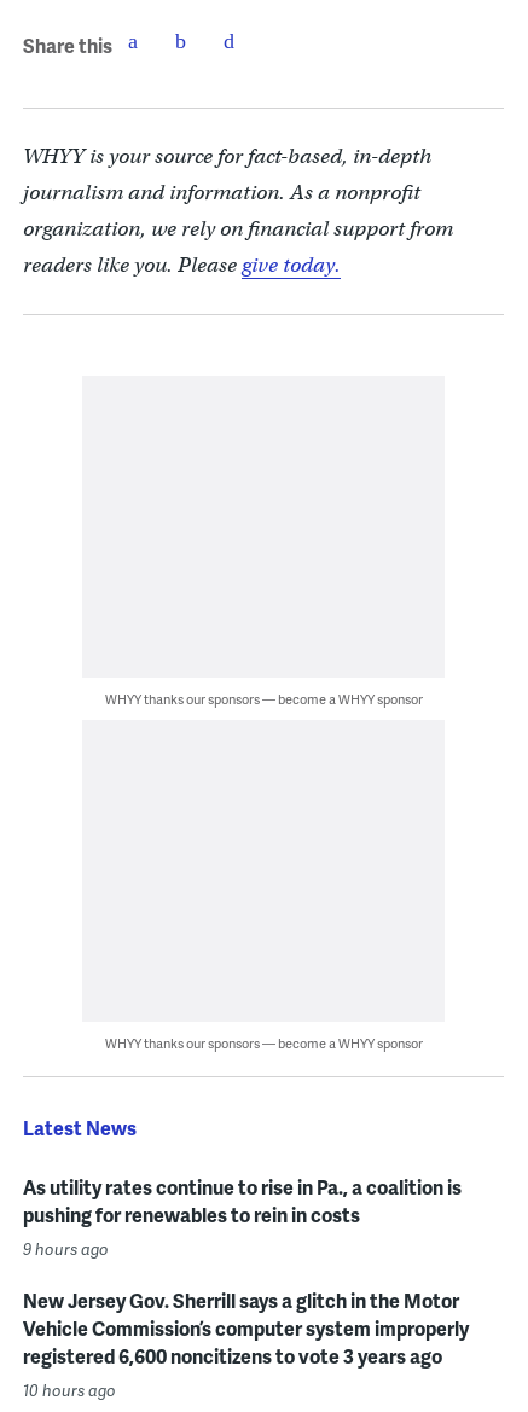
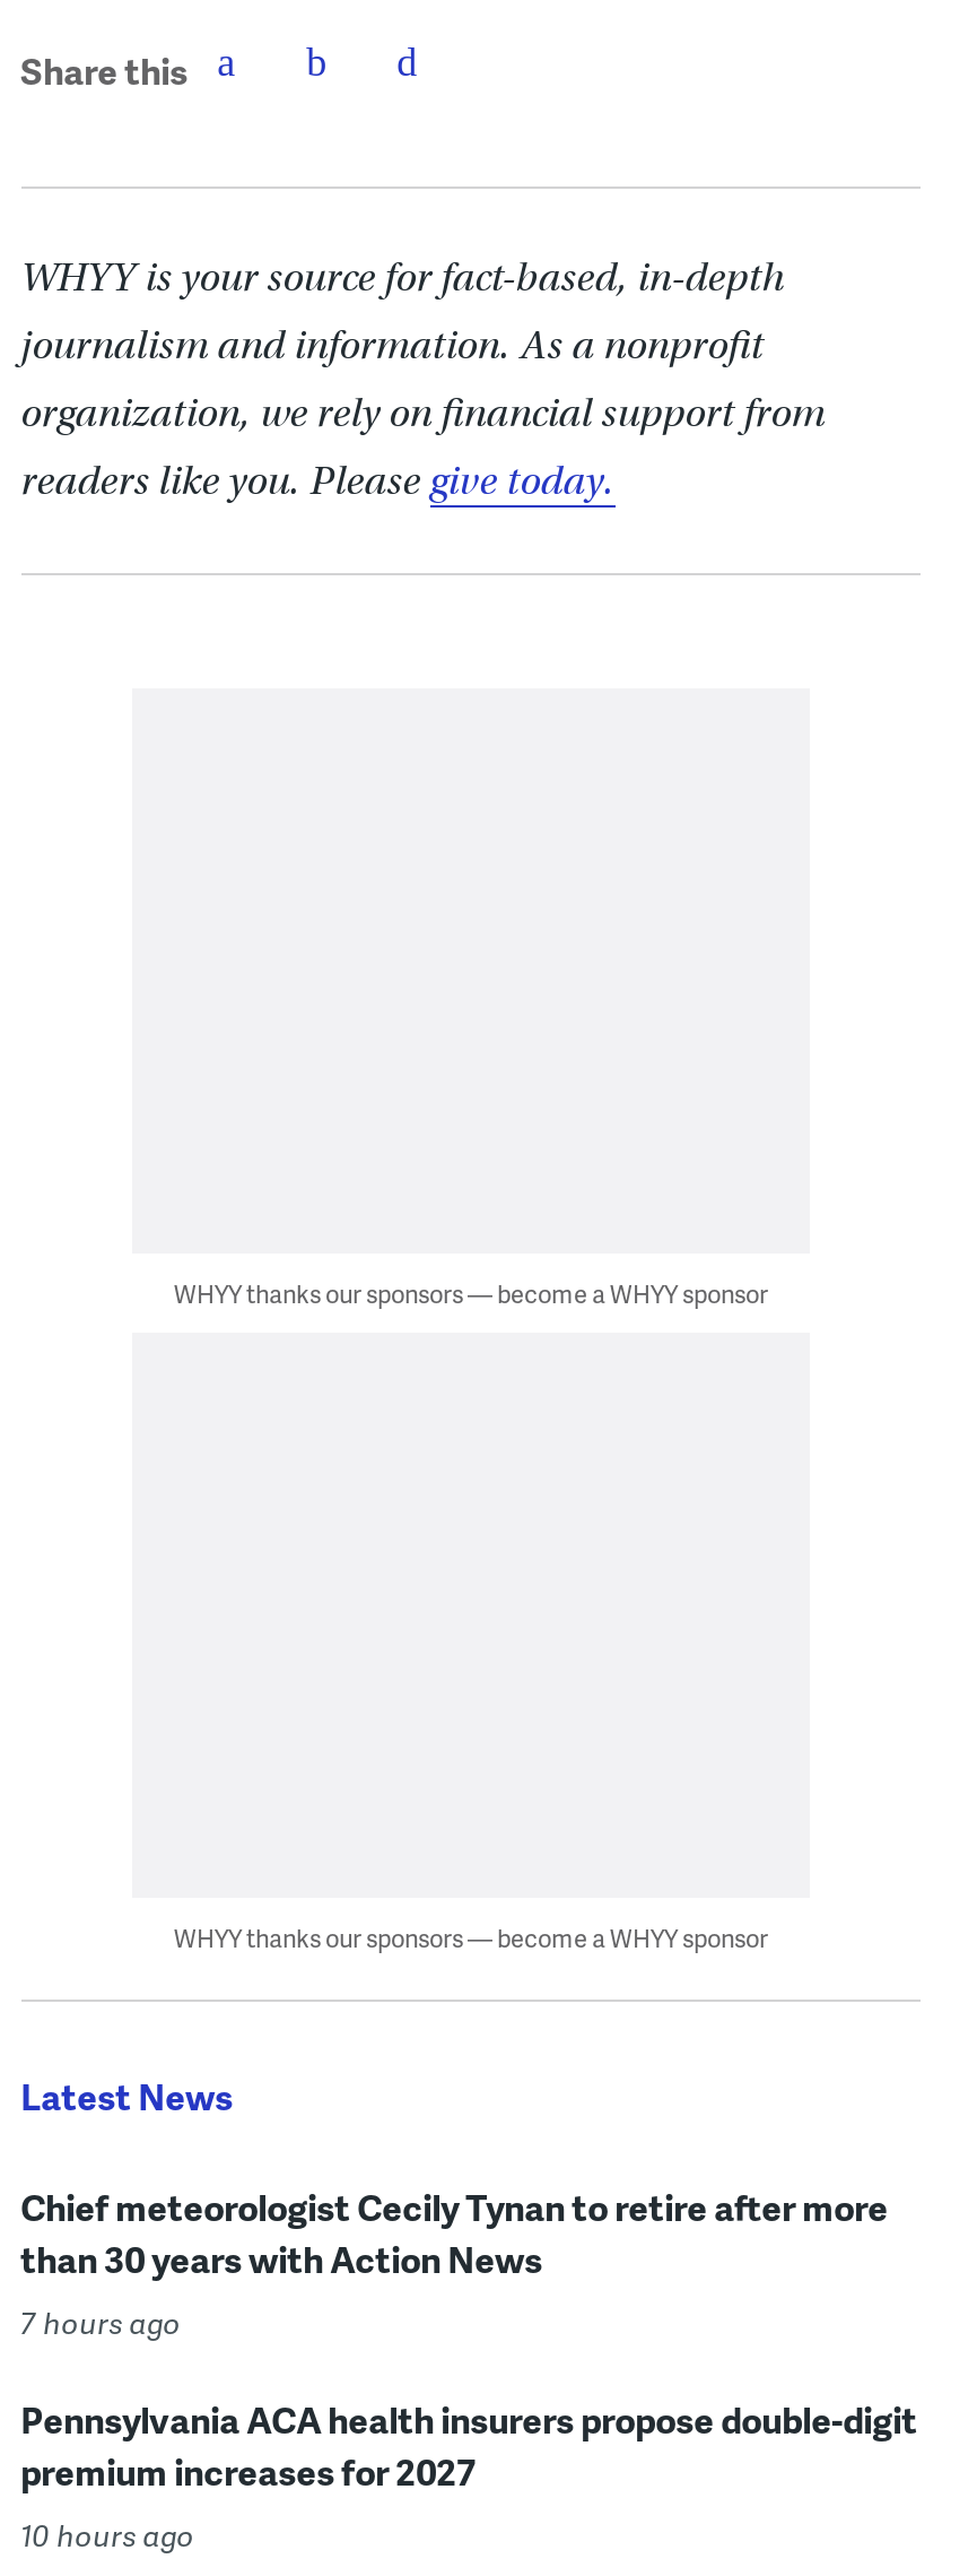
[22,1173,461,1260] As utility rates continue to rise in Pa., a coalition is | pushing for renewables to rein in costs | 9 hours ago -> [21,2180,888,2343] Chief meteorologist Cecily Tynan to retire after more | than 30 years with Action News | 7 hours ago
[22,1286,468,1370] New Jersey Gov. Sherrill says a glitch in the Motor | Vehicle Commission’s computer system improperly | registered 6,600 noncitizens to vote 3 years ago -> [21,2393,917,2497] Pennsylvania ACA health insurers propose double-digit | premium increases for 2027

